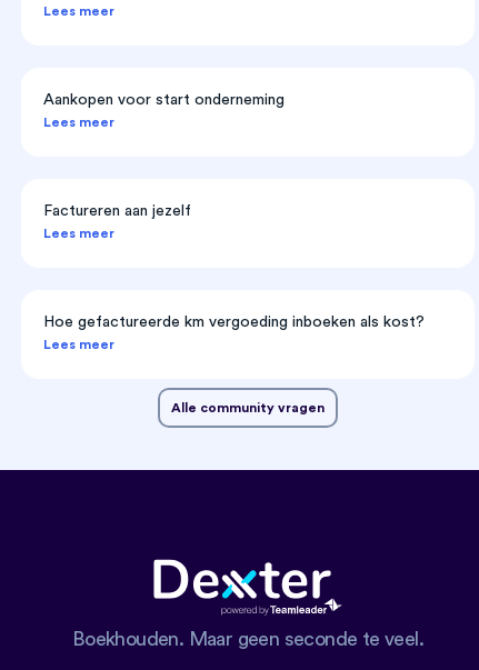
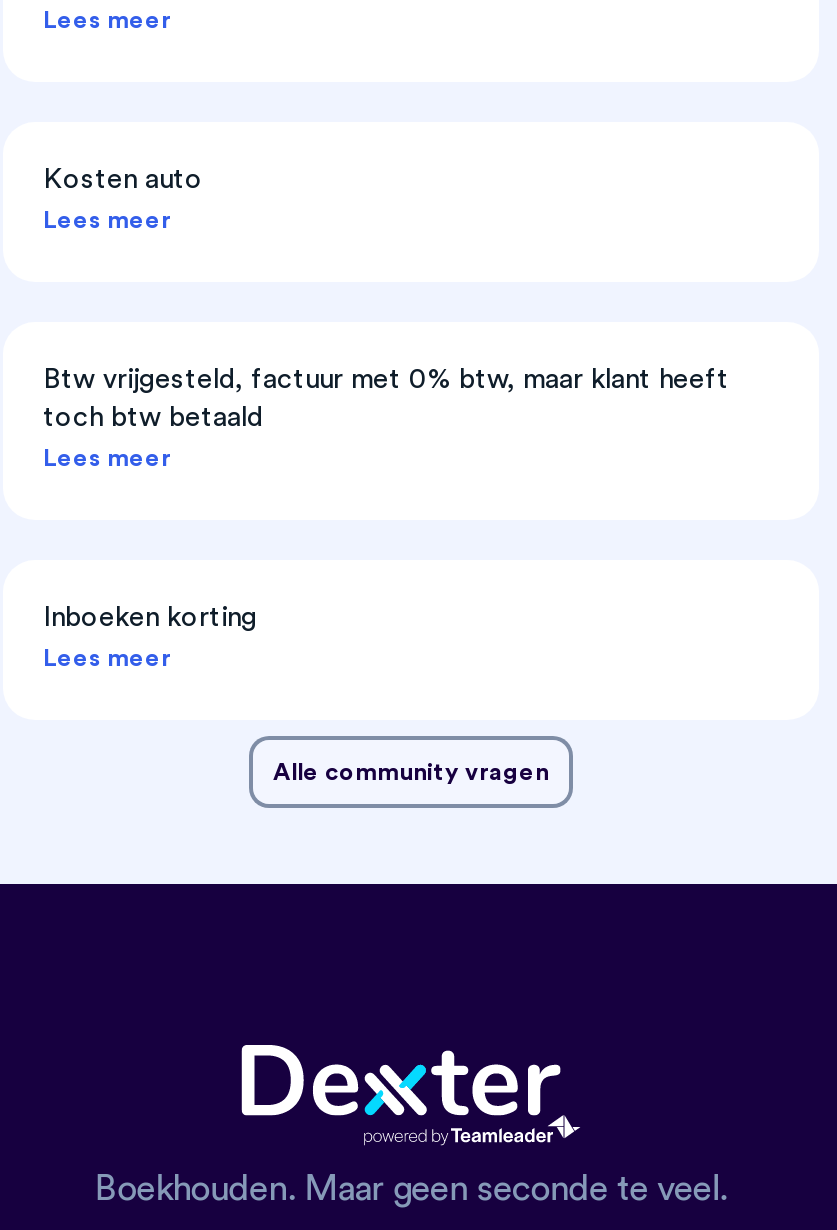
[43,93,285,108] Aankopen voor start onderneming -> [43,167,203,195] Kosten auto
[43,204,191,219] Factureren aan jezelf -> [43,367,729,433] Btw vrijgesteld, factuur met 0% btw, maar klant heeft | toch btw betaald
[43,315,425,330] Hoe gefactureerde km vergoeding inboeken als kost? -> [43,605,257,633] Inboeken korting

